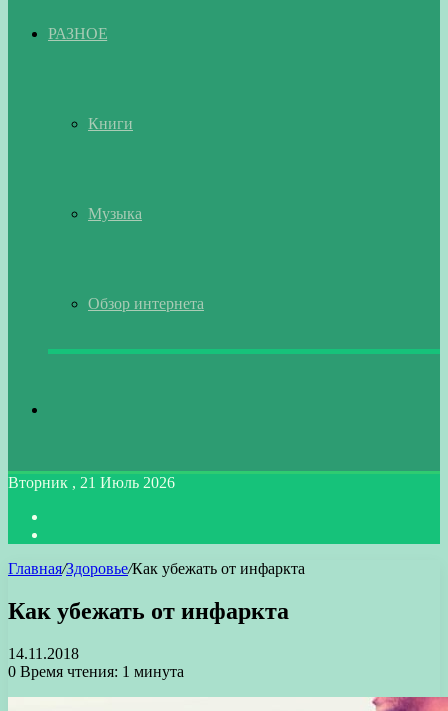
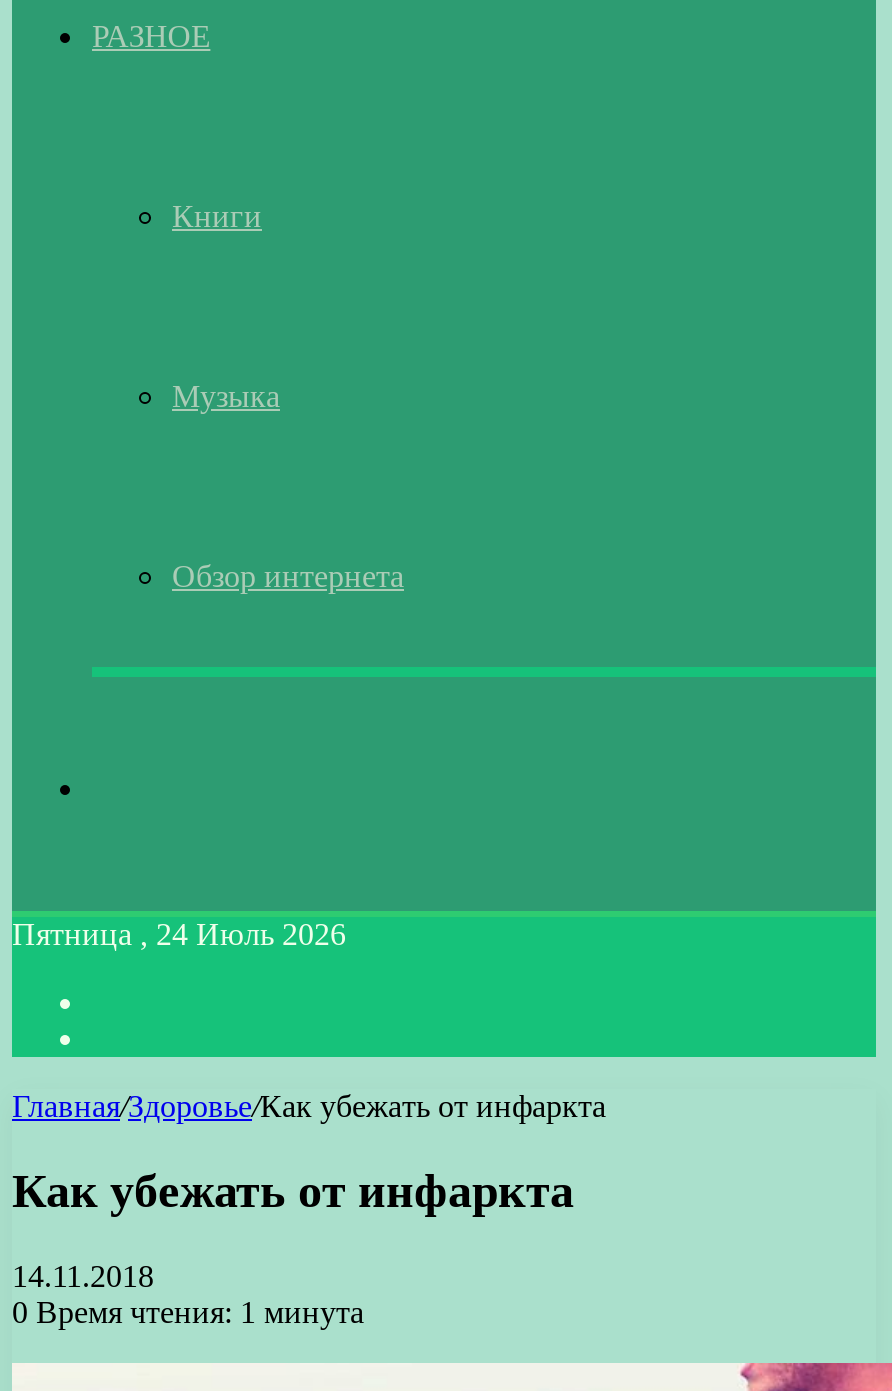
[8,474,175,491] Вторник , 21 Июль 2026 -> [12,917,346,951] Пятница , 24 Июль 2026

